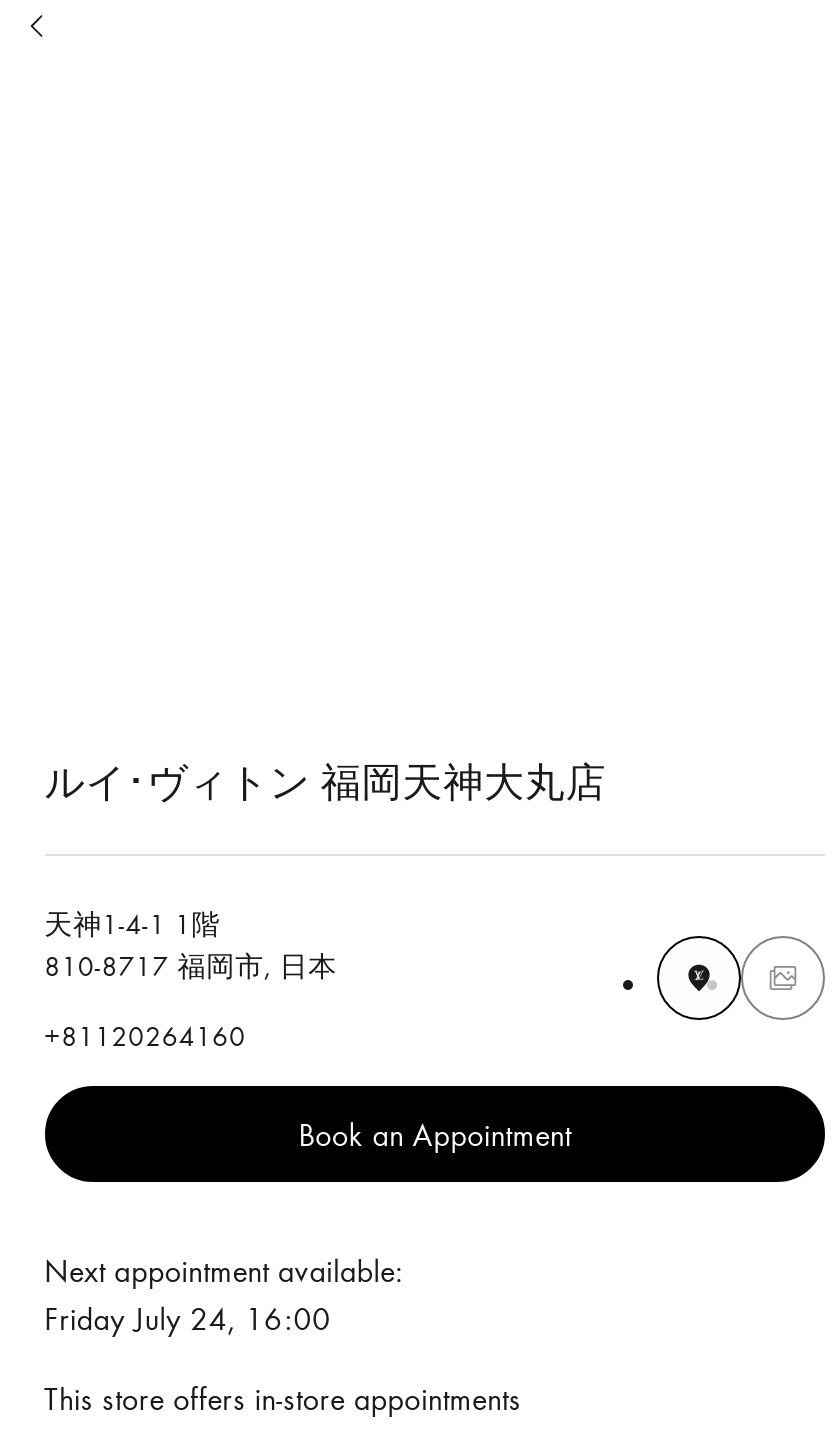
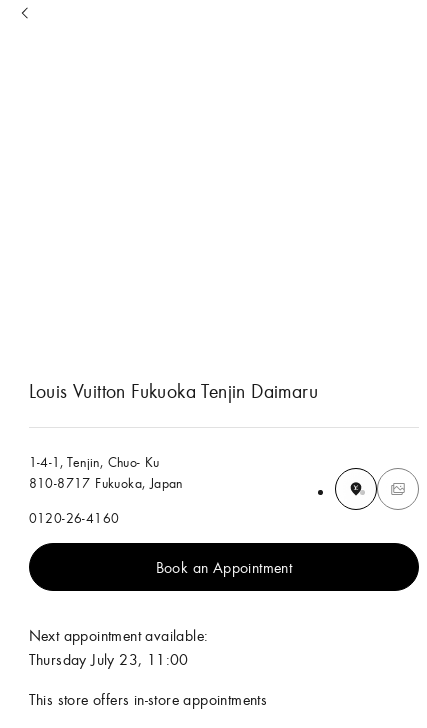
[44,756,606,806] ルイ･ヴィトン 福岡天神大丸店 -> [29,378,318,403] Louis Vuitton Fukuoka Tenjin Daimaru
[44,906,337,984] 天神1-4-1 1階 | 810-8717 福岡市, 日本 -> [29,453,183,492] 1-4-1, Tenjin, Chuo- Ku | 810-8717 Fukuoka, Japan
[44,1018,246,1054] +81120264160 -> [29,509,119,527] 0120-26-4160
[44,1298,331,1338] Friday July 24, 16:00 -> [29,649,189,669] Thursday July 23, 11:00

